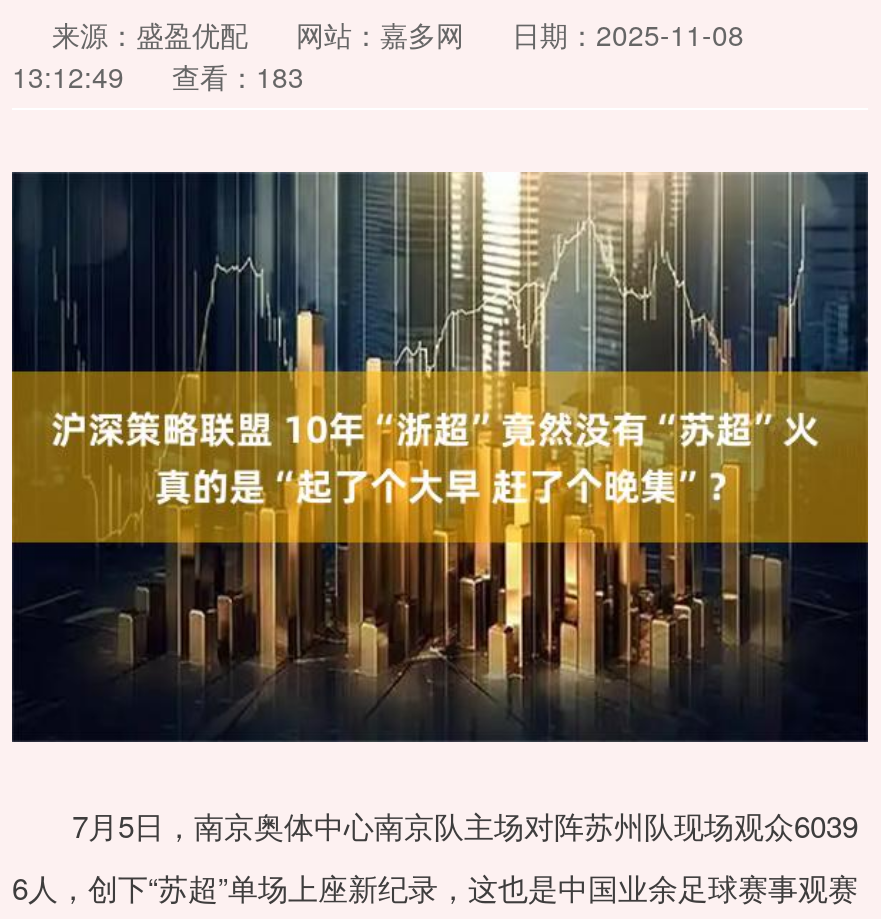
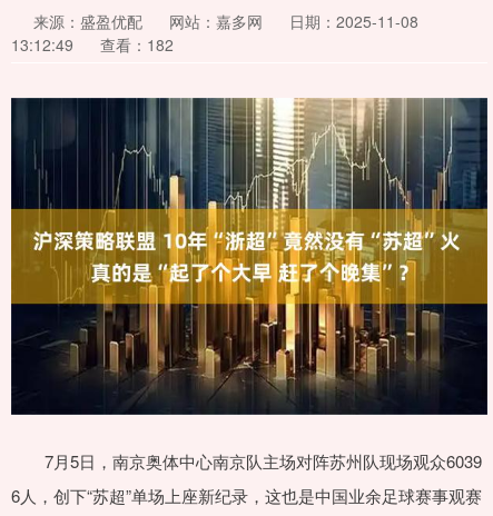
[12,56,304,96] 13:12:49 查看：183 -> [11,33,174,56] 13:12:49 查看：182

